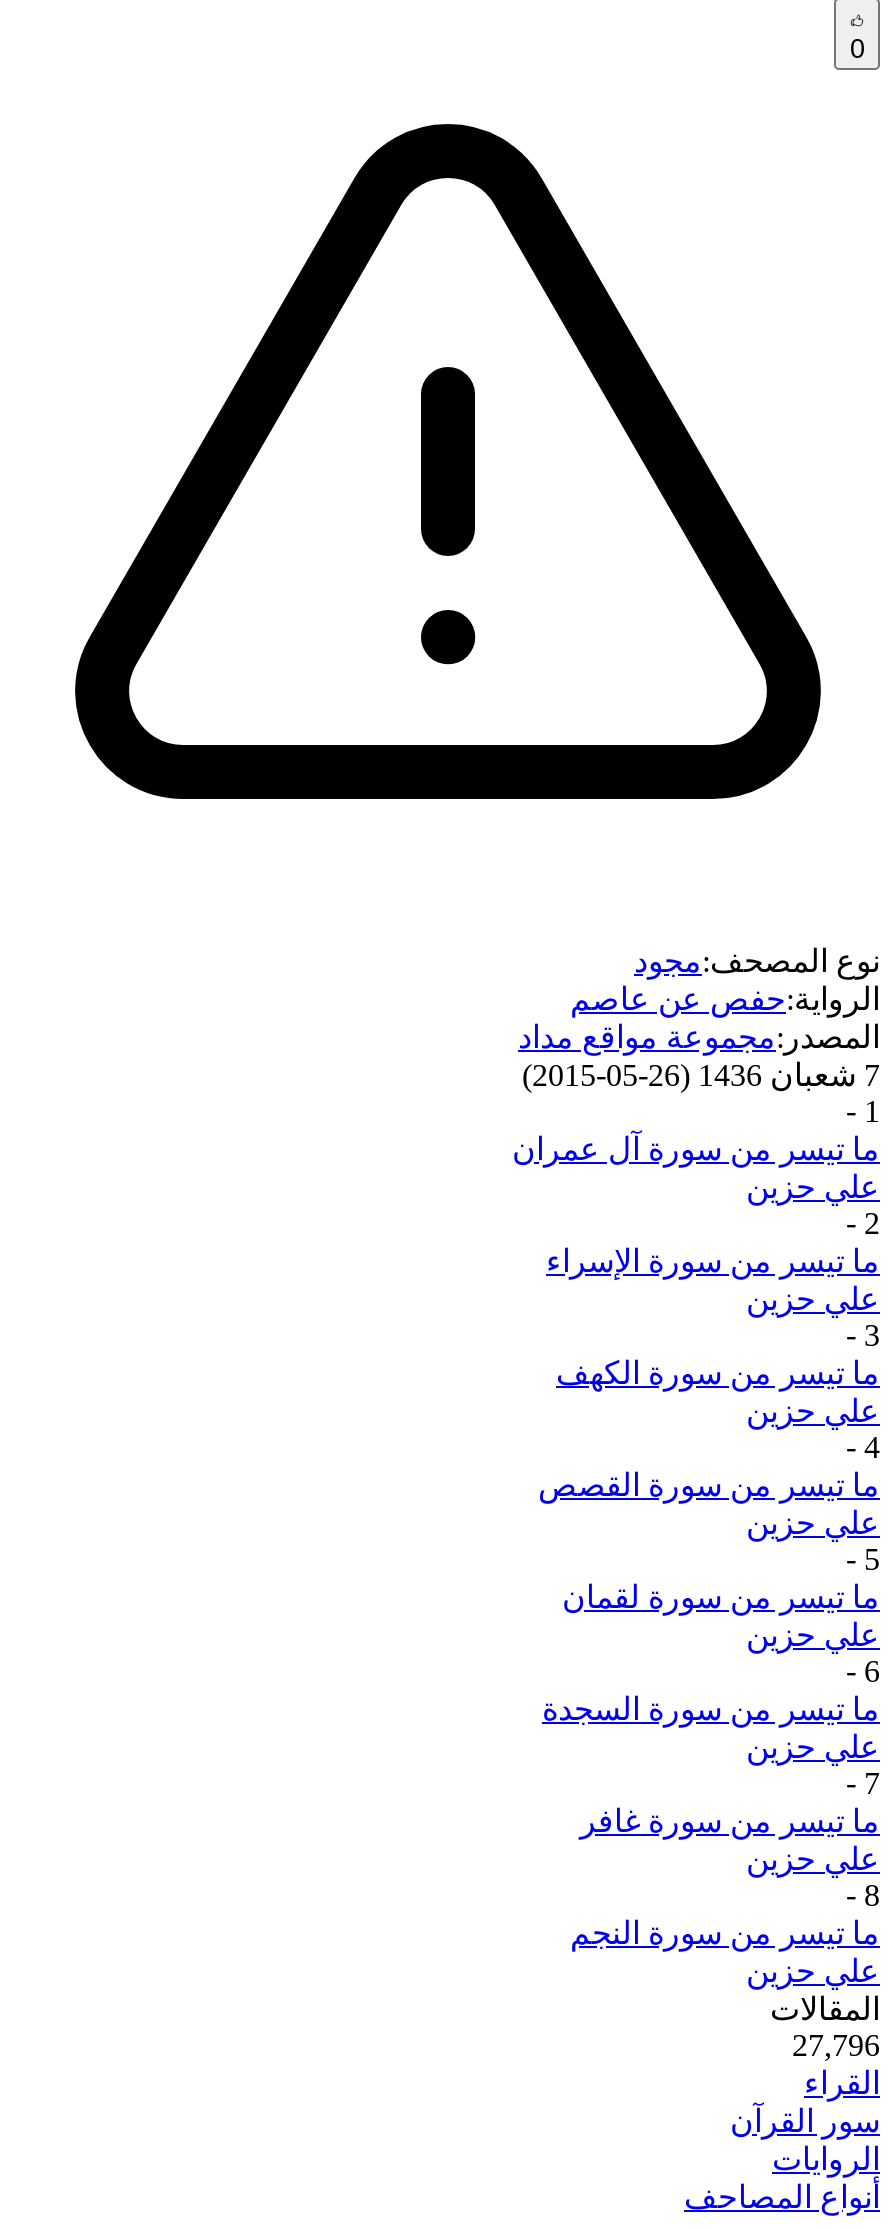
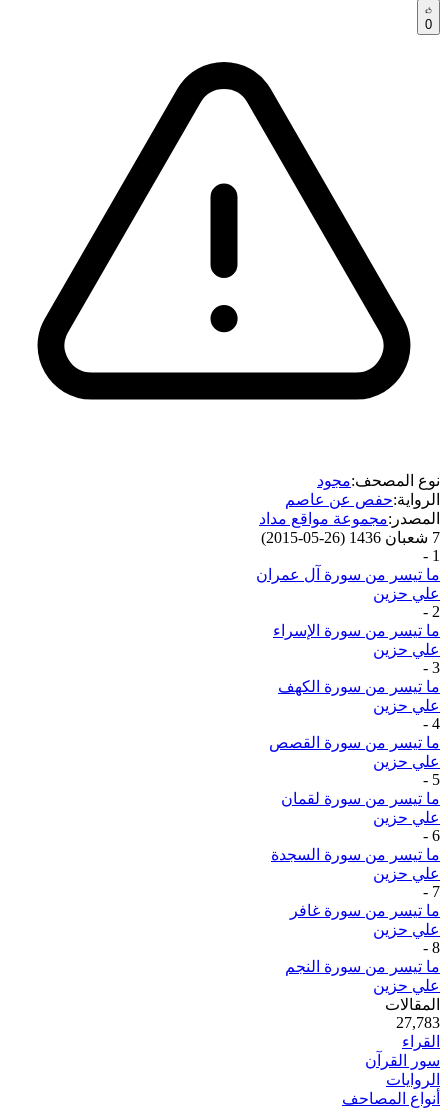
[792,2027,880,2061] 27,796 -> [396,1014,440,1031] 27,783

